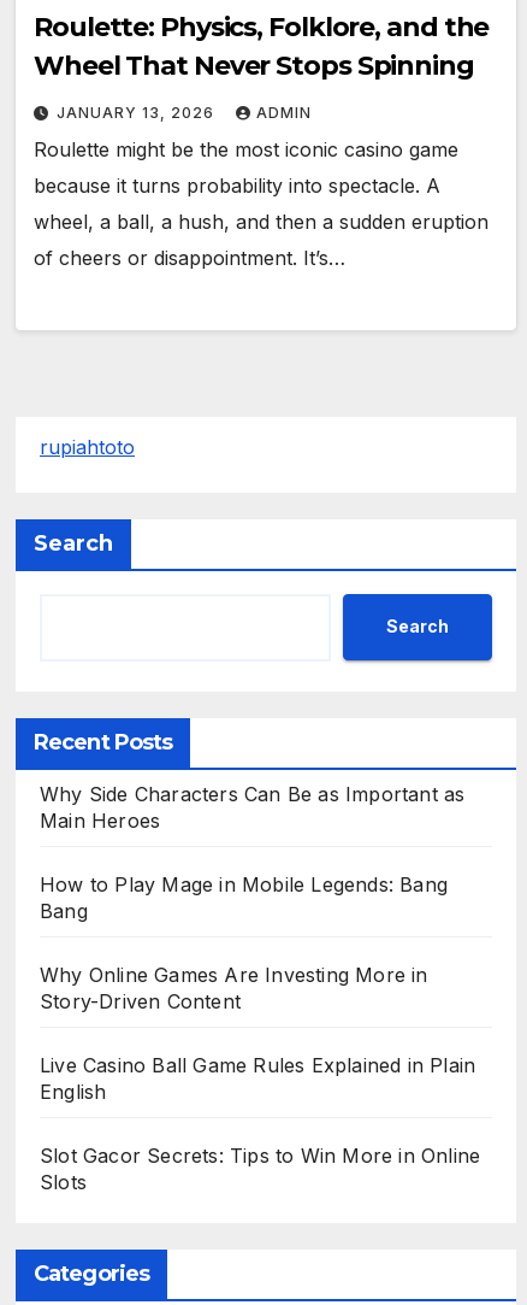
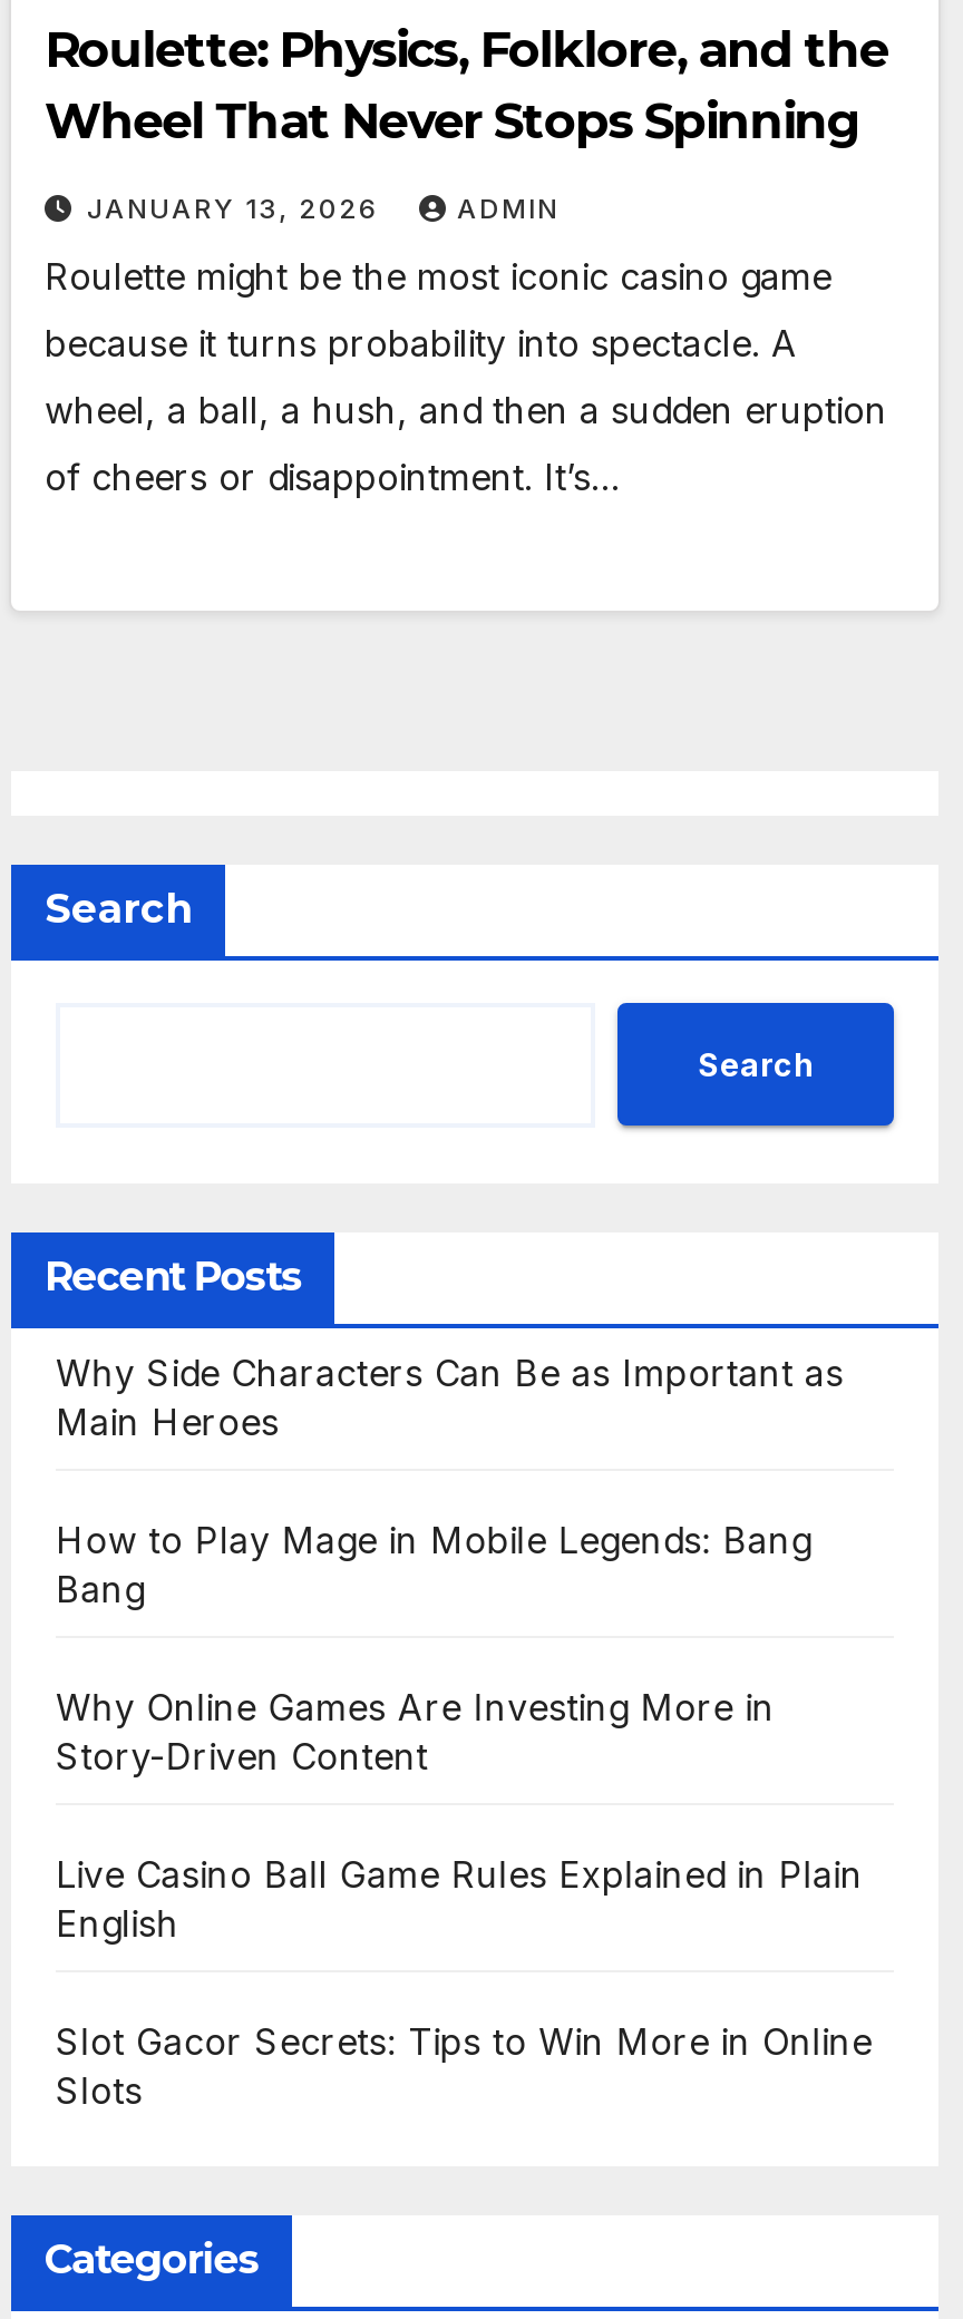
[40,435,135,459] rupiahtoto -> none

